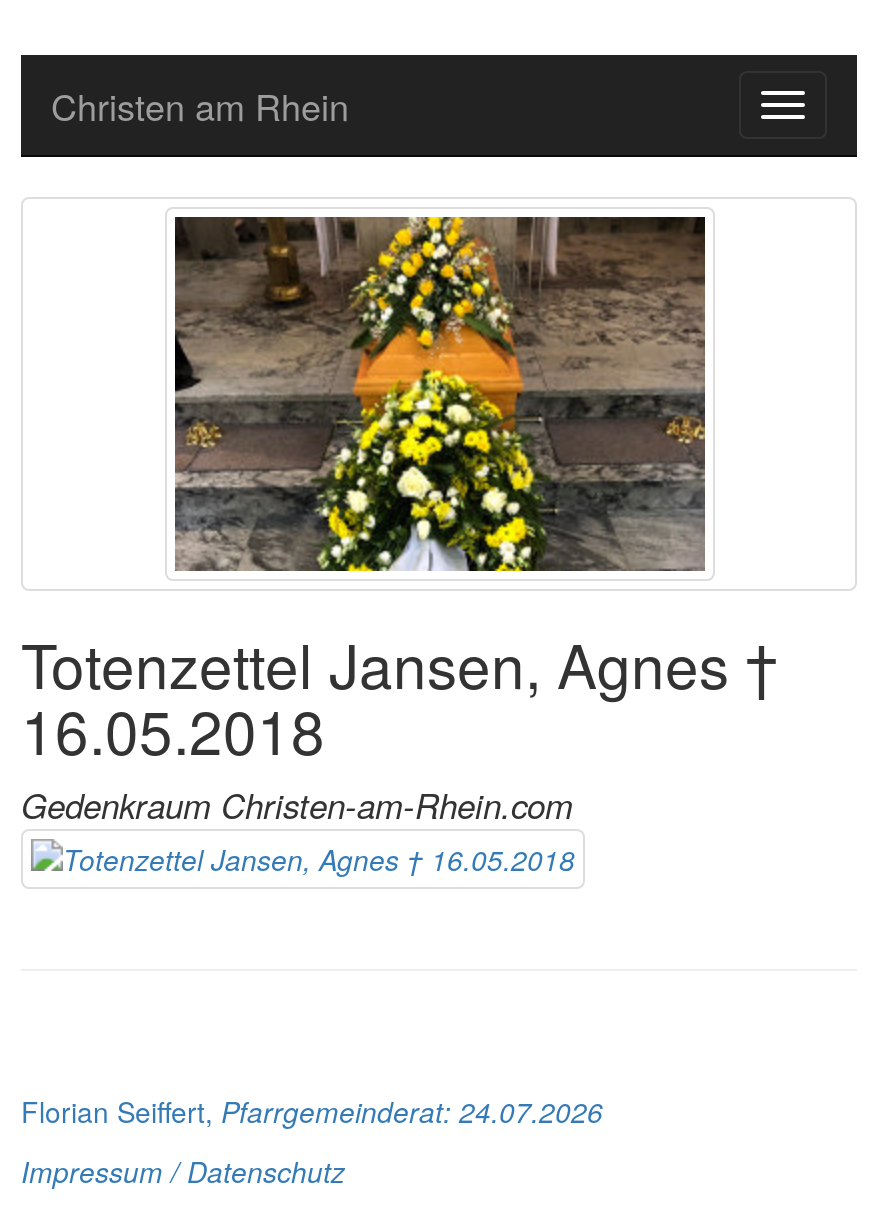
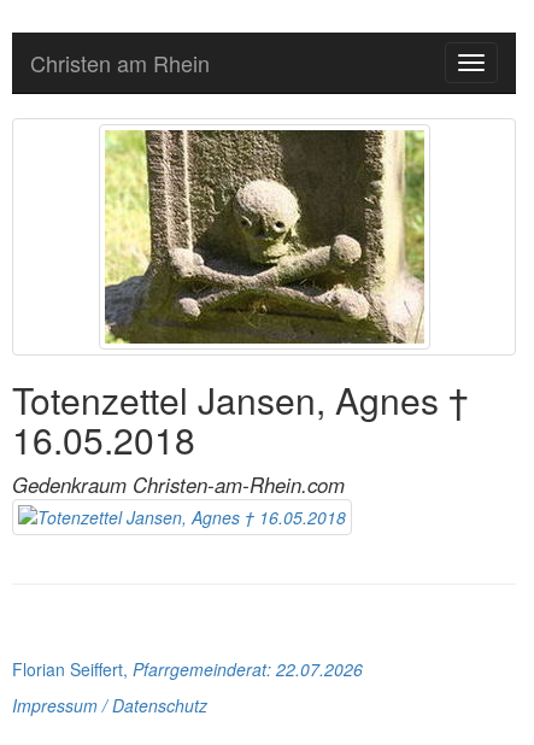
[173,215,707,573] [image] -> [105,129,426,345] [image]
[21,1091,603,1131] Florian Seiffert, Pfarrgemeinderat: 24.07.2026 -> [12,657,363,681] Florian Seiffert, Pfarrgemeinderat: 22.07.2026

